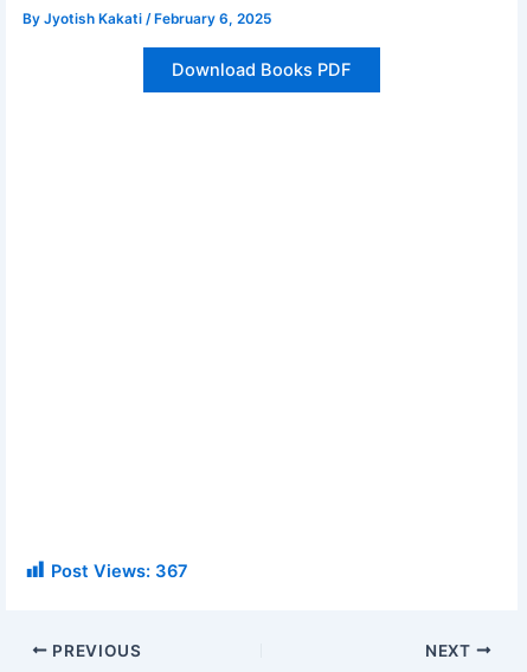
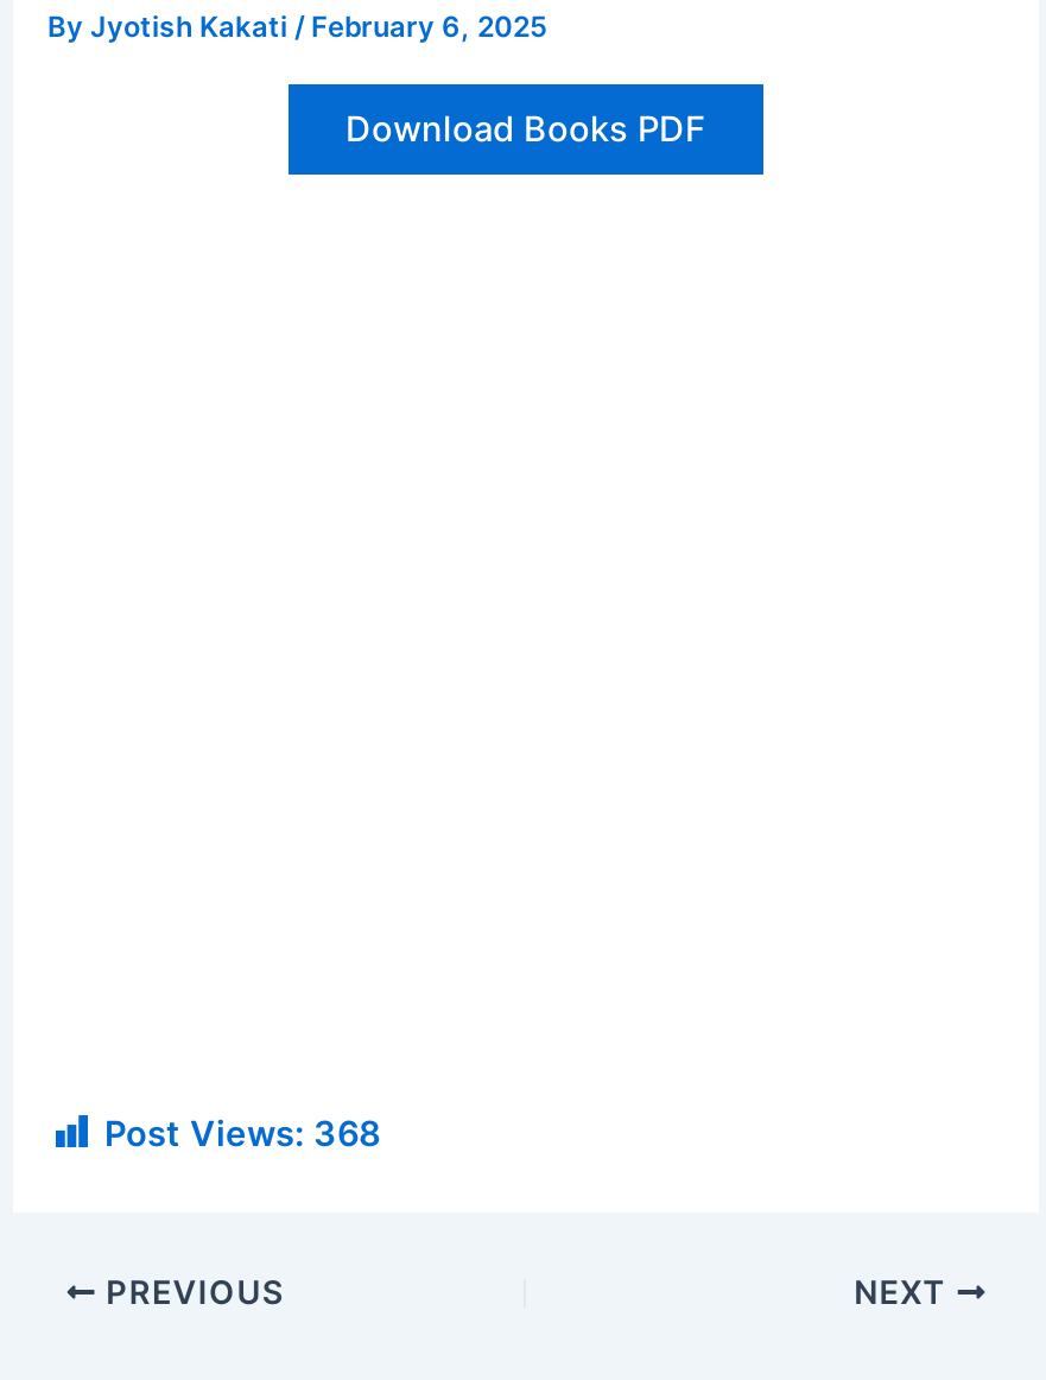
[52,560,189,582] Post Views: 367 -> [104,1113,380,1155] Post Views: 368

